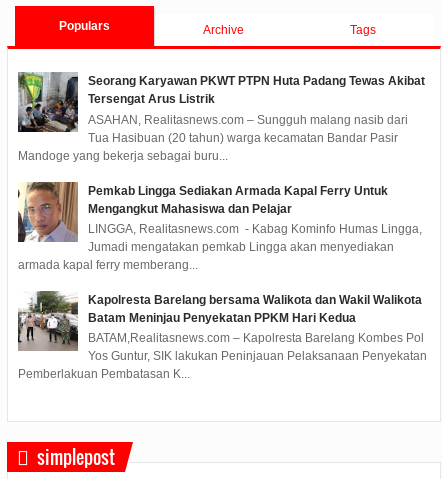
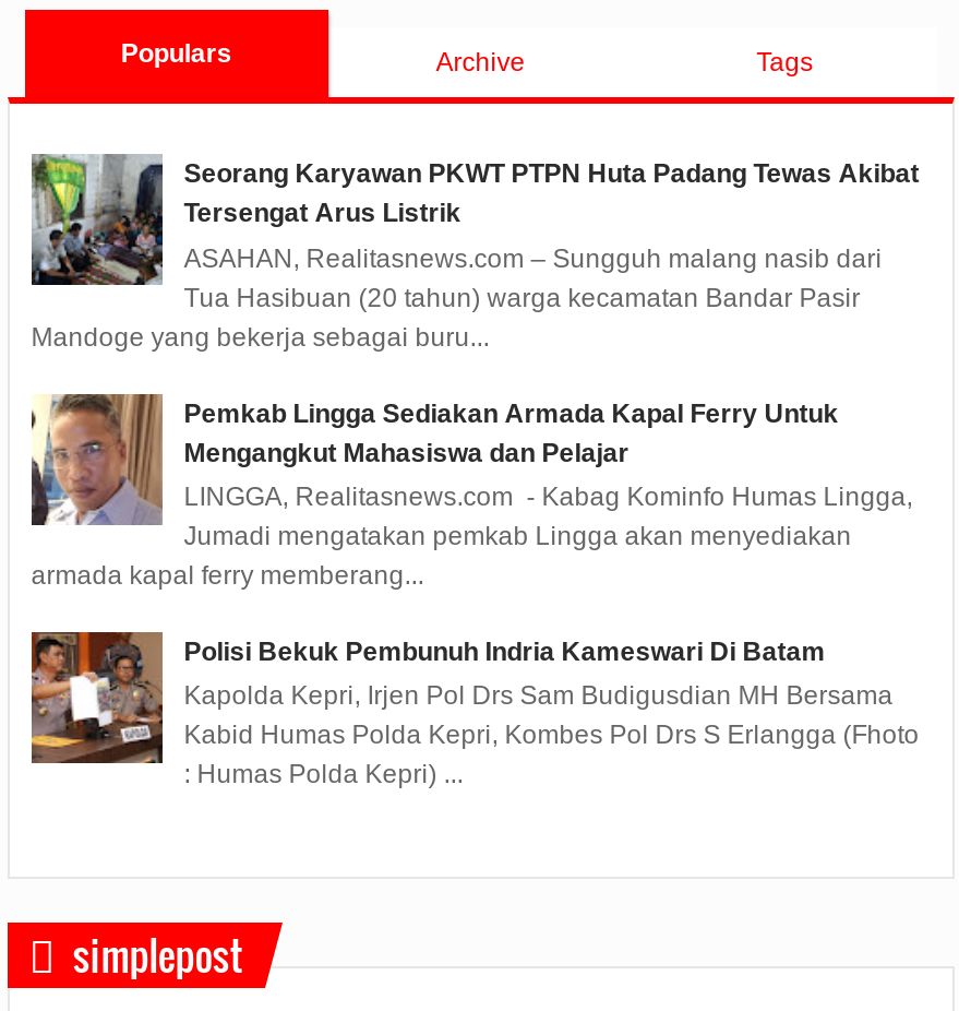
[18,291,422,351] [image] | Kapolresta Barelang bersama Walikota dan Wakil Walikota | Batam Meninjau Penyekatan PPKM Hari Kedua -> [29,630,825,744] [image] | Polisi Bekuk Pembunuh Indria Kameswari Di Batam
[18,331,427,381] BATAM,Realitasnews.com – Kapolresta Barelang Kombes Pol | Yos Guntur, SIK lakukan Peninjauan Pelaksanaan Penyekatan | Pemberlakuan Pembatasan K... -> [184,680,919,790] Kapolda Kepri, Irjen Pol Drs Sam Budigusdian MH Bersama | Kabid Humas Polda Kepri, Kombes Pol Drs S Erlangga (Fhoto | : Humas Polda Kepri) ...

